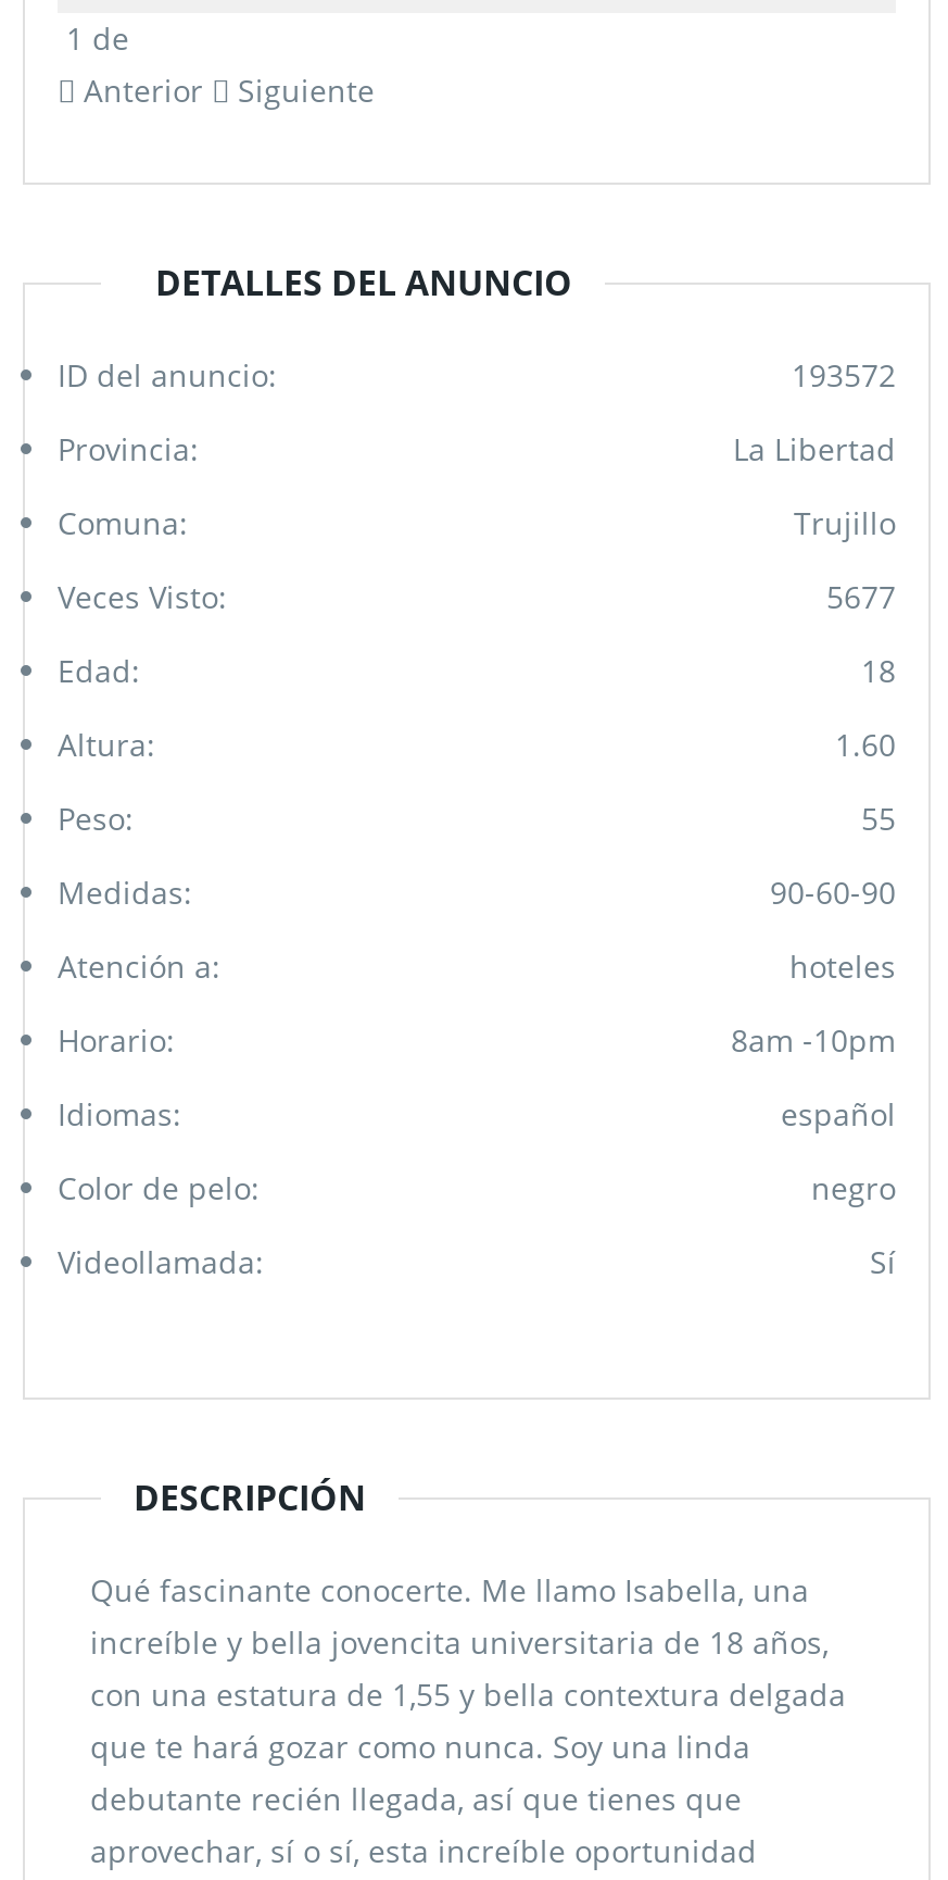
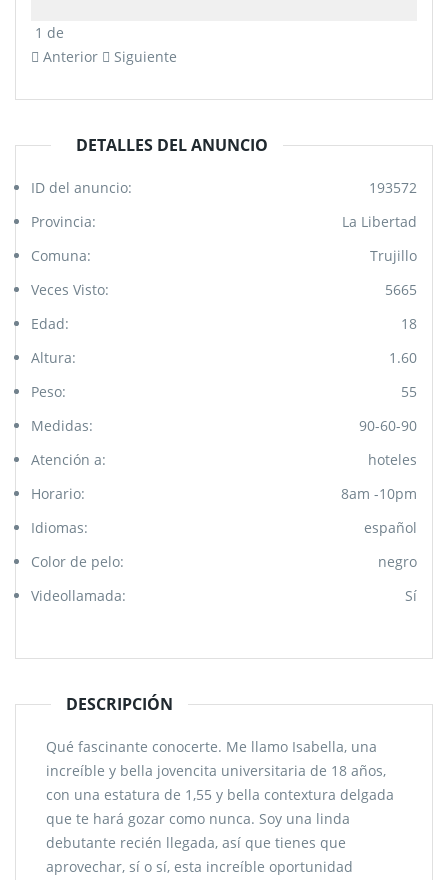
[826,576,896,617] 5677 -> [385,280,417,299] 5665

